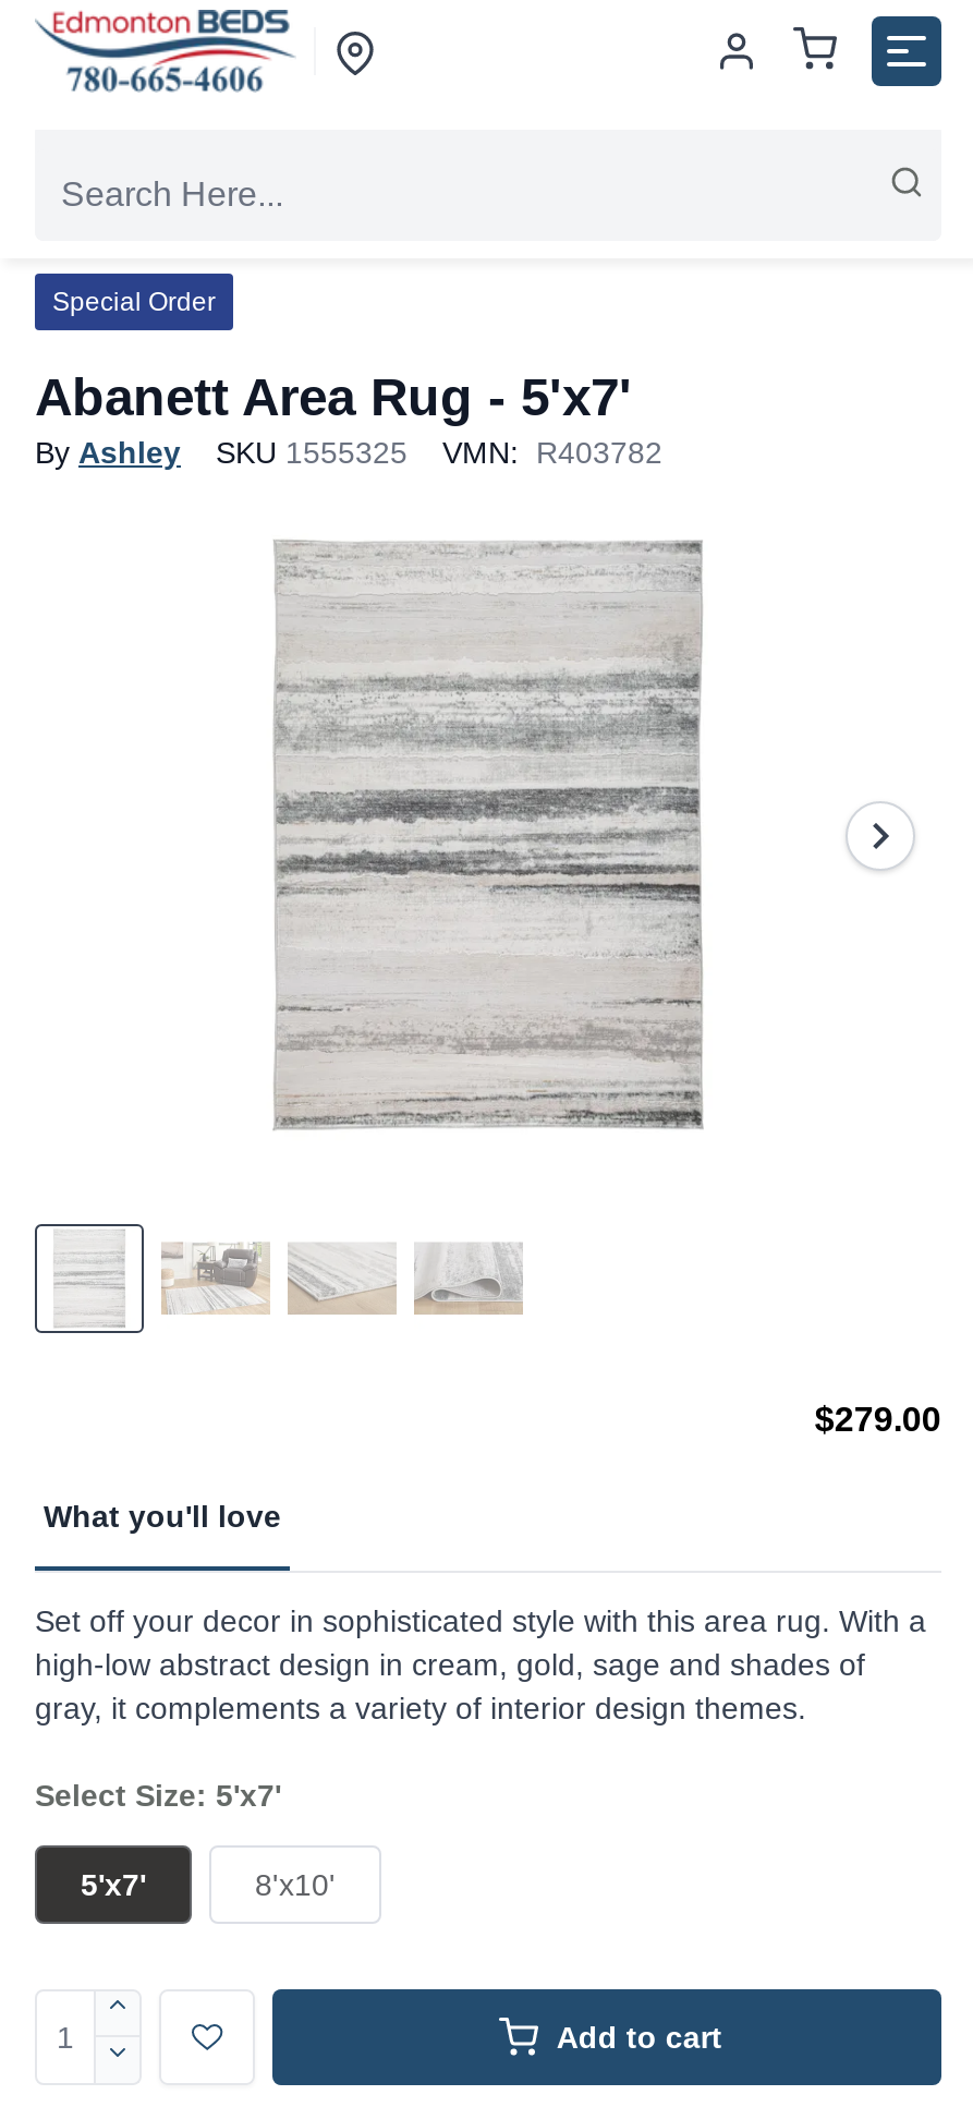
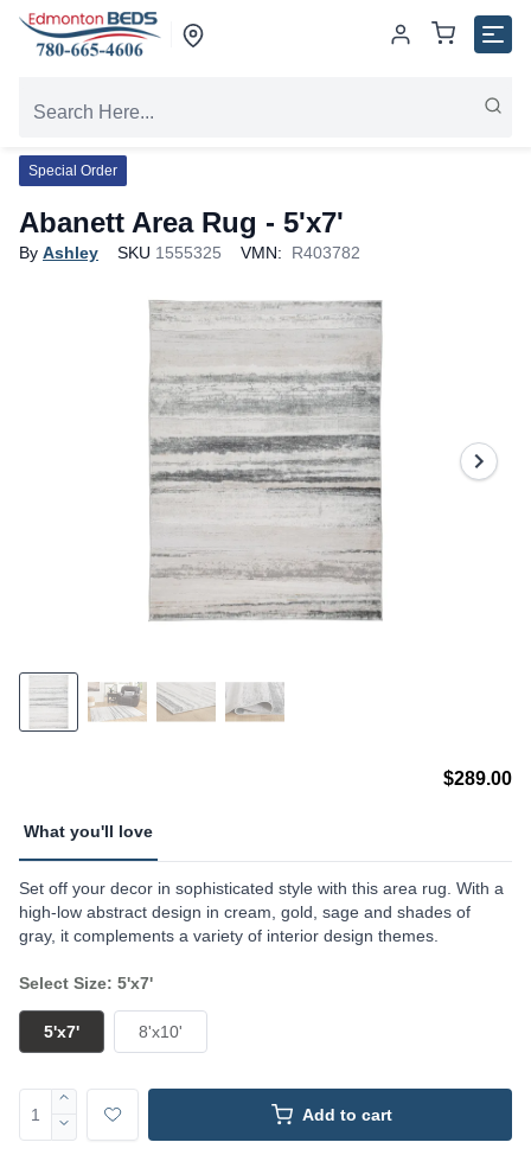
[815,1401,941,1438] $279.00 -> [443,768,512,789] $289.00

